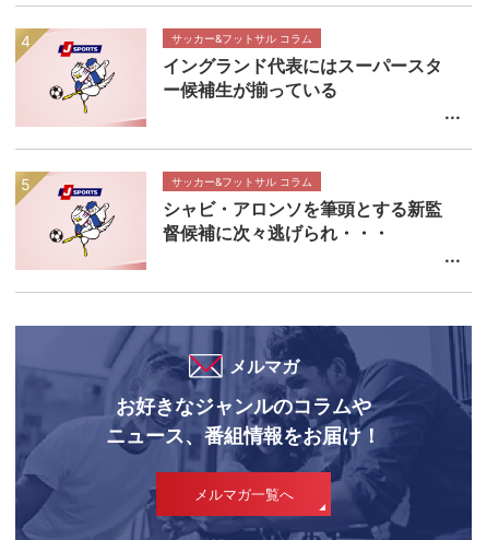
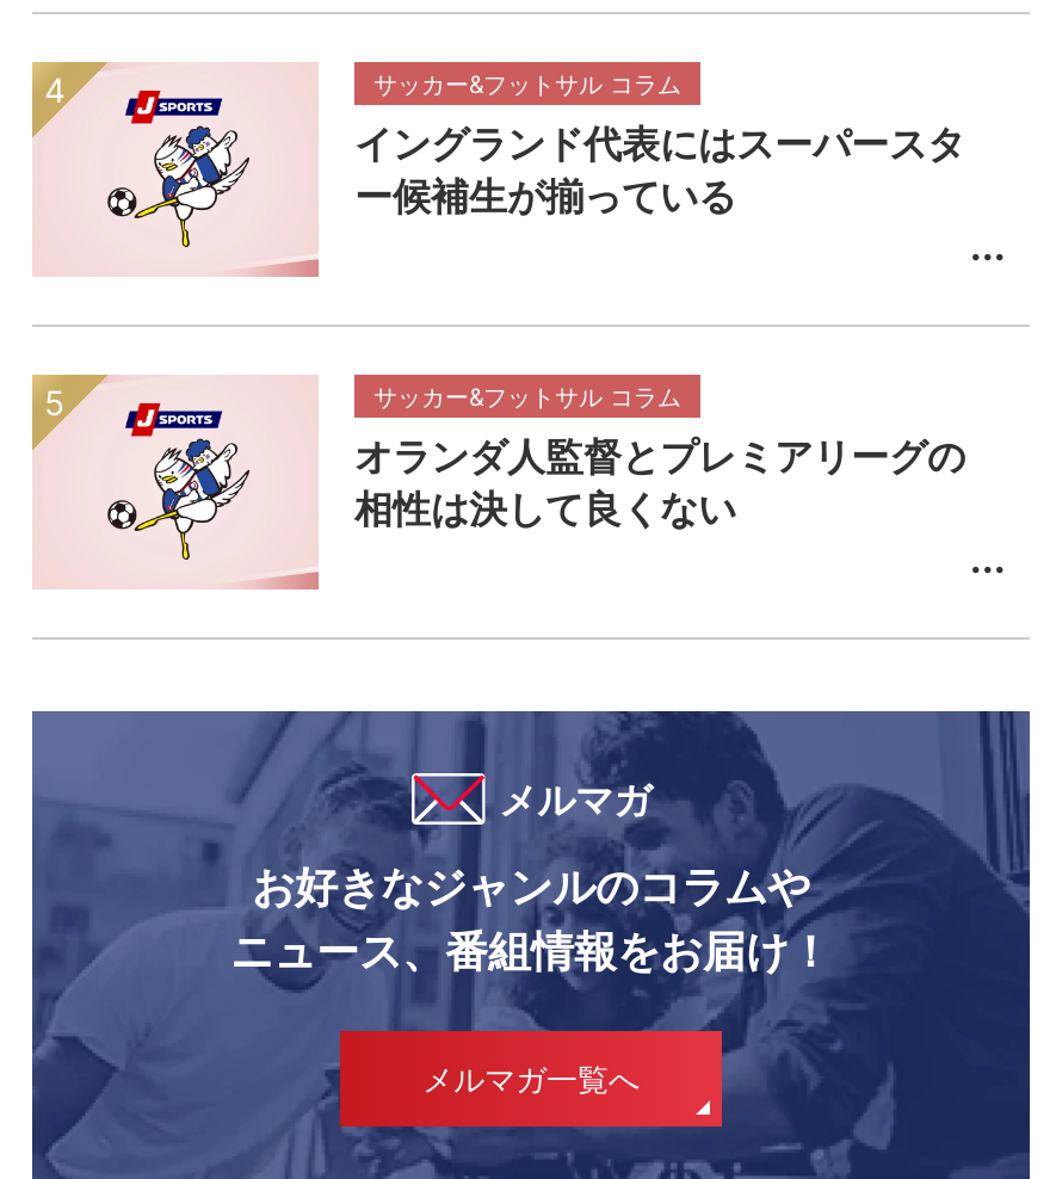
[163,198,442,244] シャビ・アロンソを筆頭とする新監 | 督候補に次々逃げられ・・・ -> [354,432,965,533] オランダ人監督とプレミアリーグの | 相性は決して良くない

